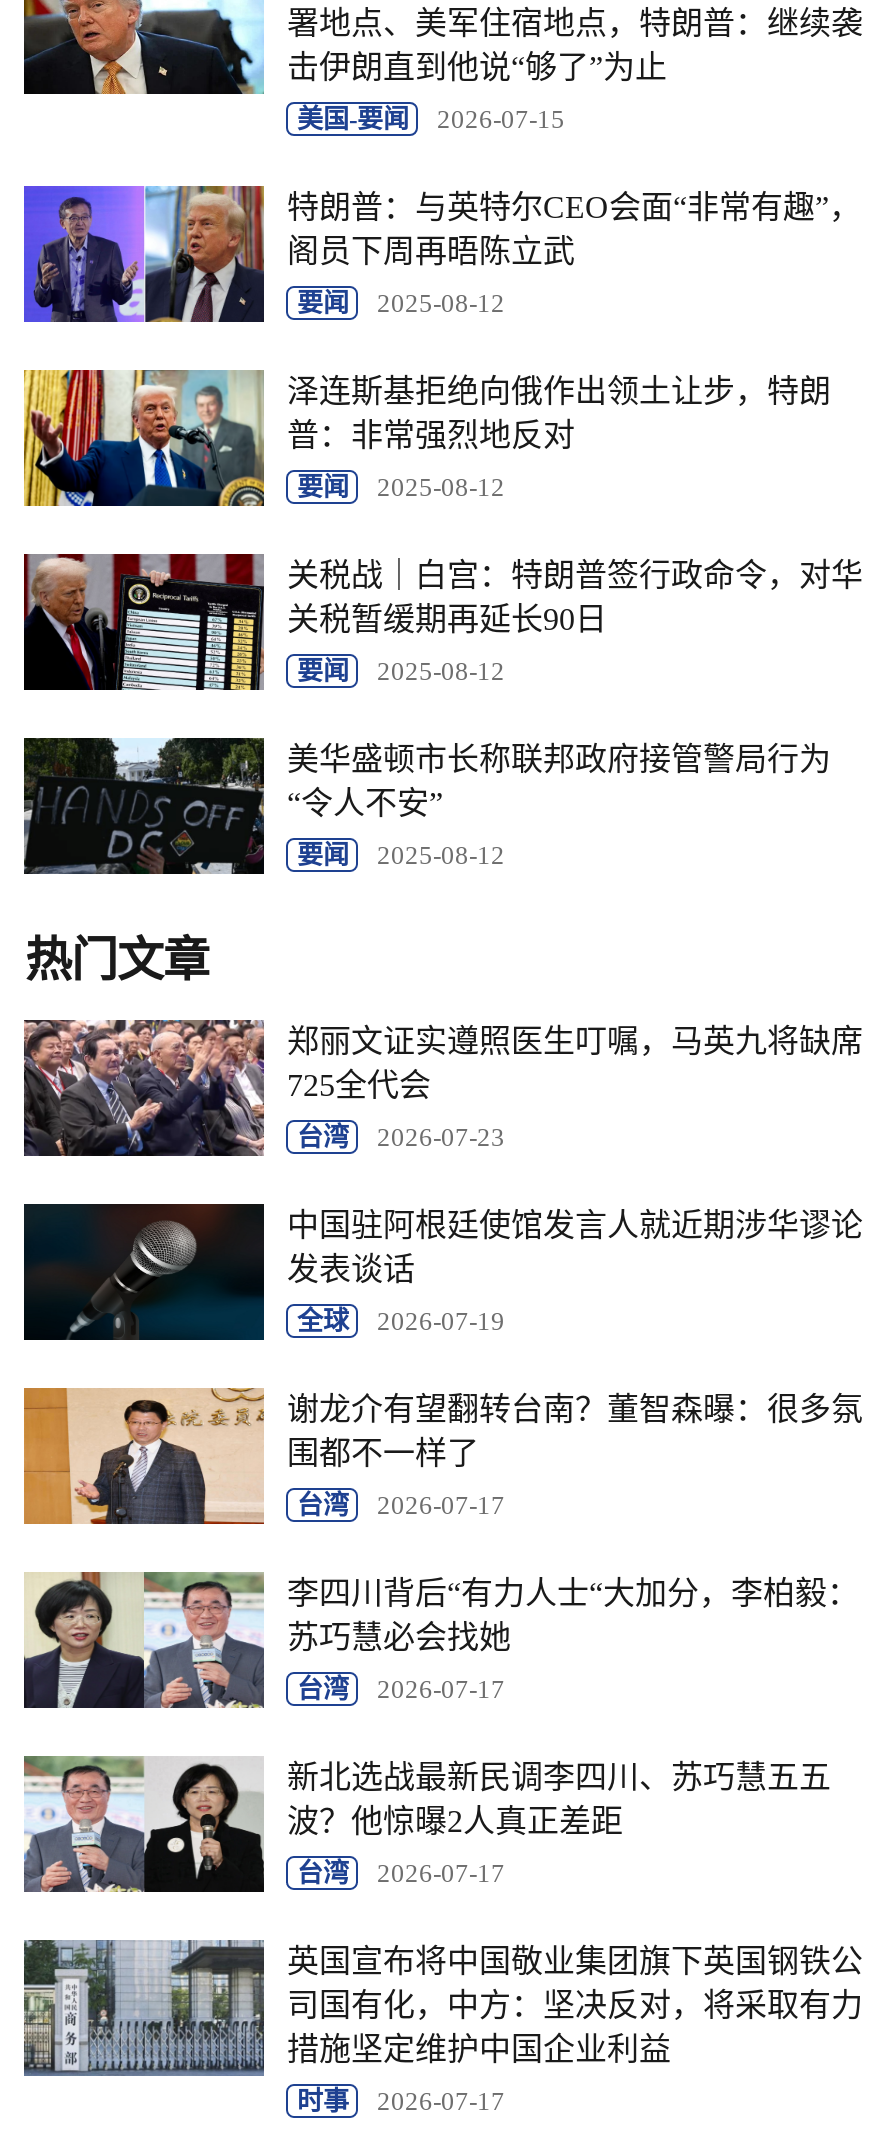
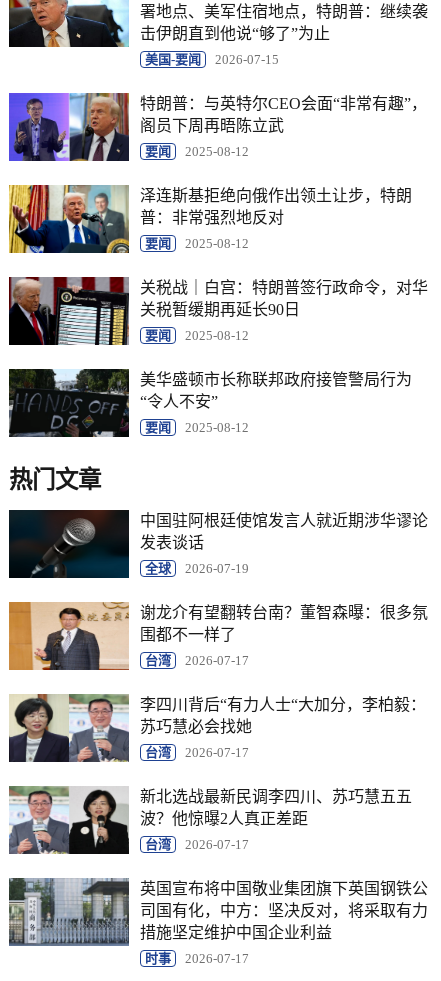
[22,1018,863,1158] [image] | 郑丽文证实遵照医生叮嘱，马英九将缺席 | 725全代会 | 台湾 | 2026-07-23 -> none

